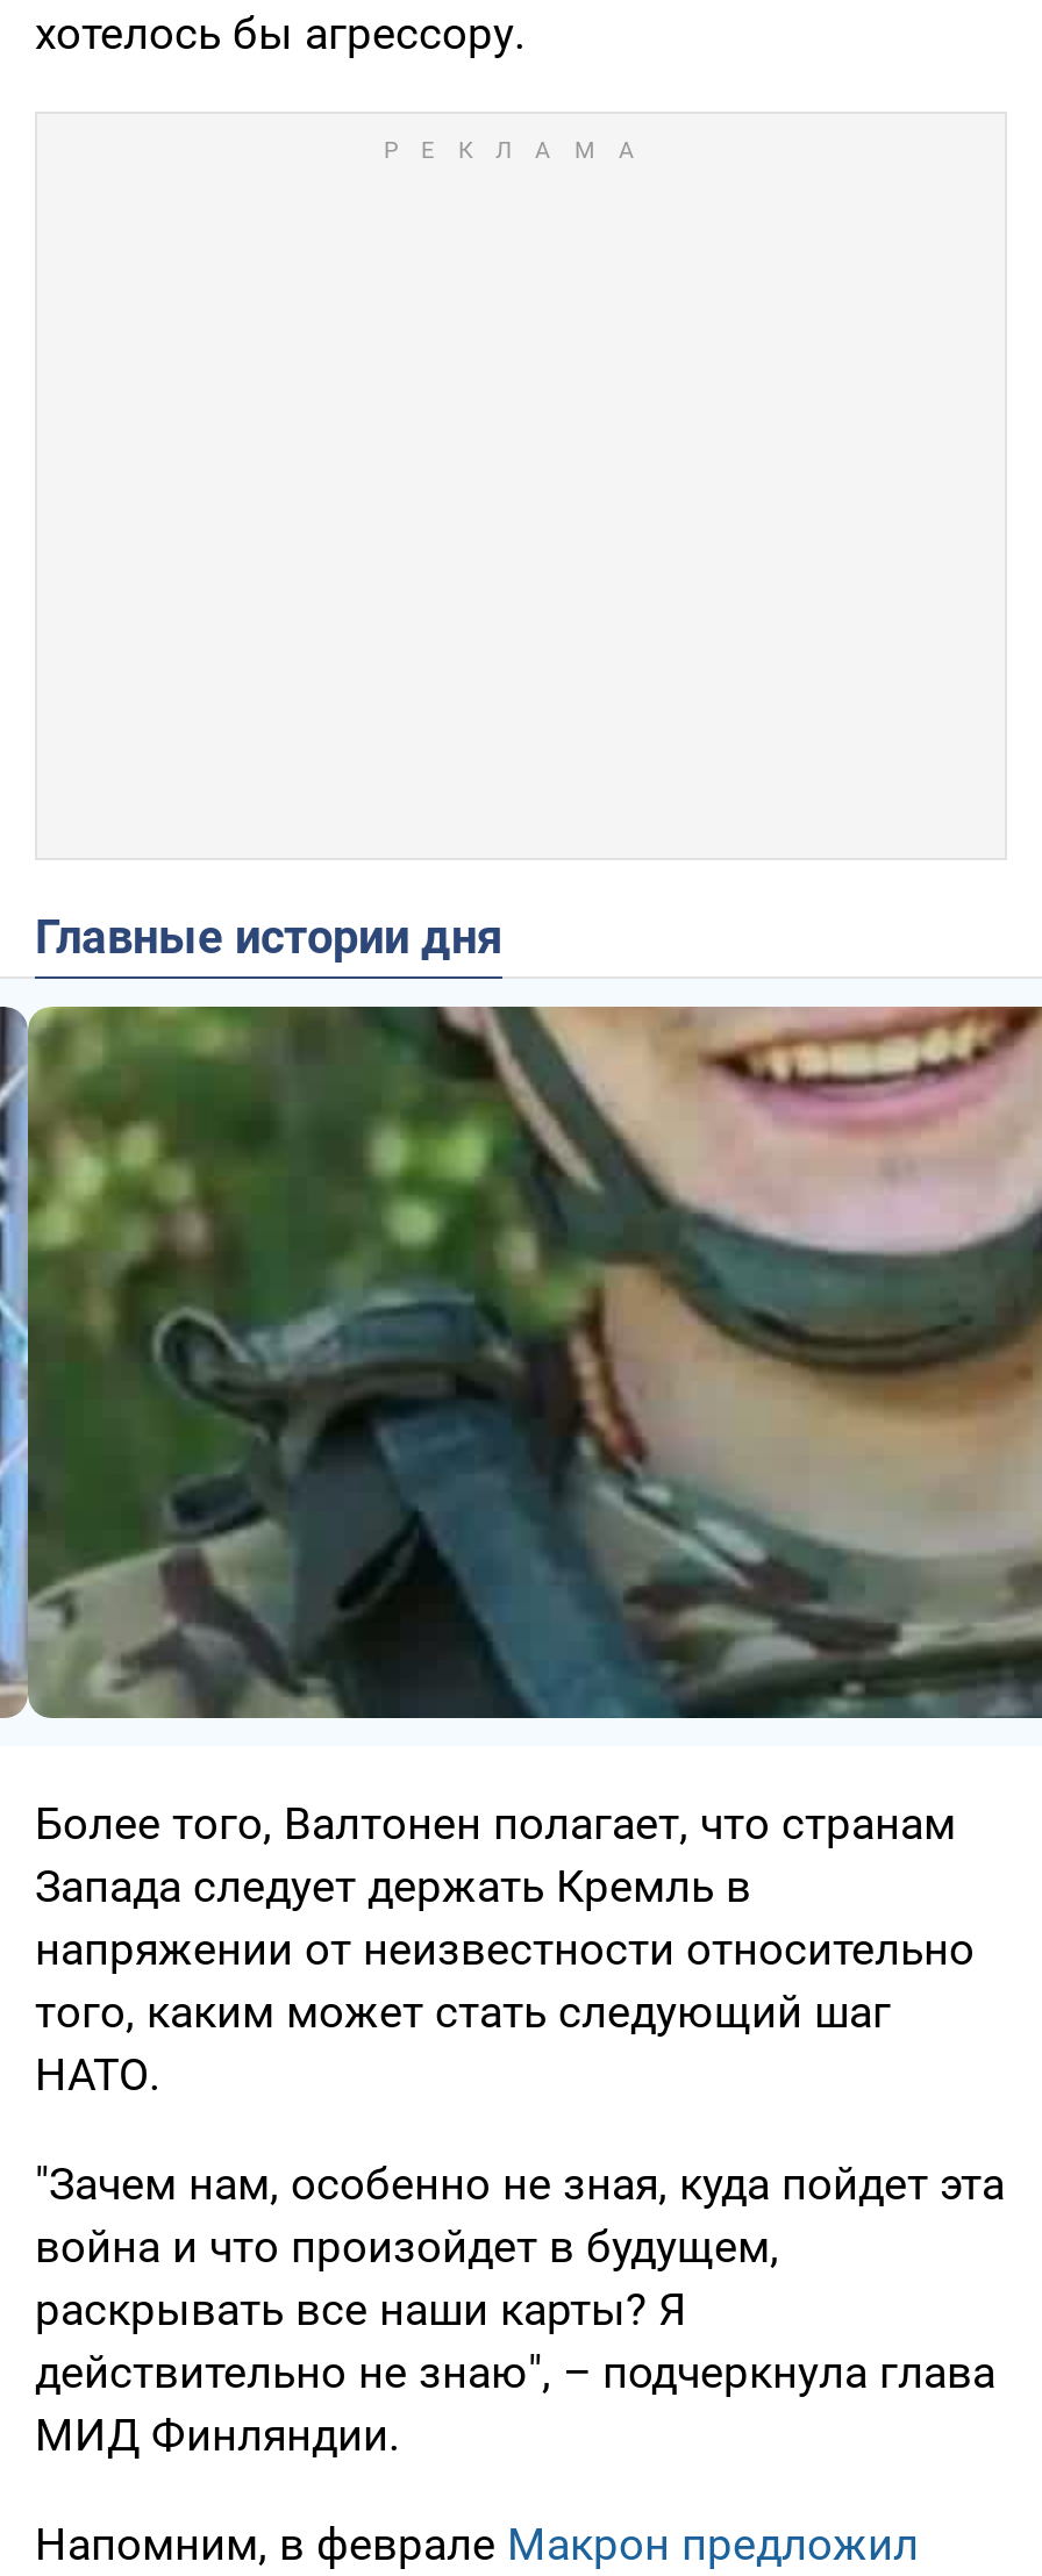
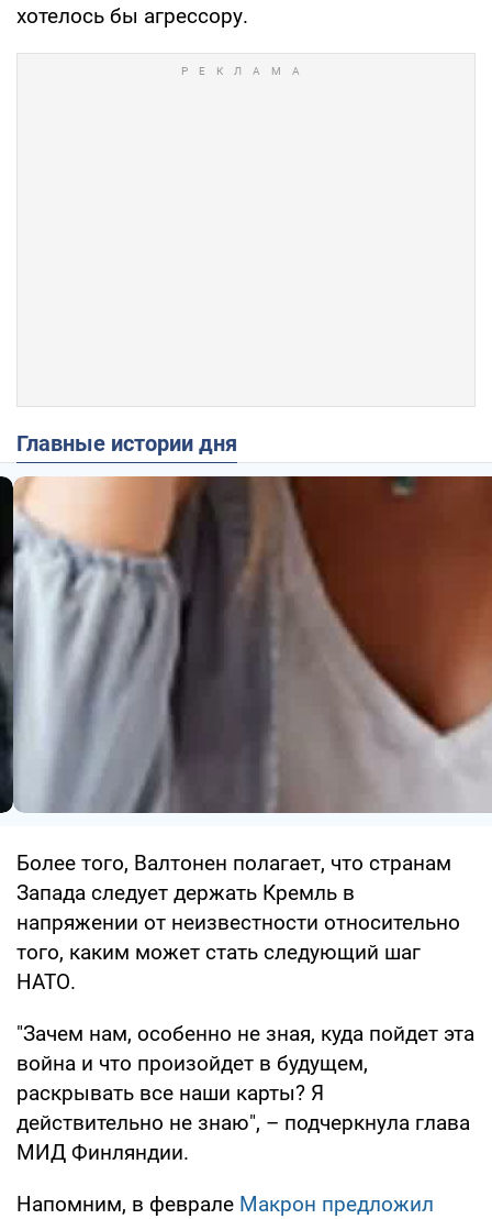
[7,1004,1035,1720] [image] -> [3,475,489,814] [image]

